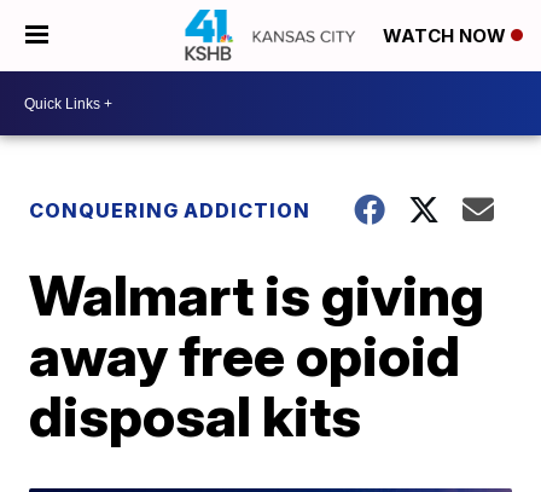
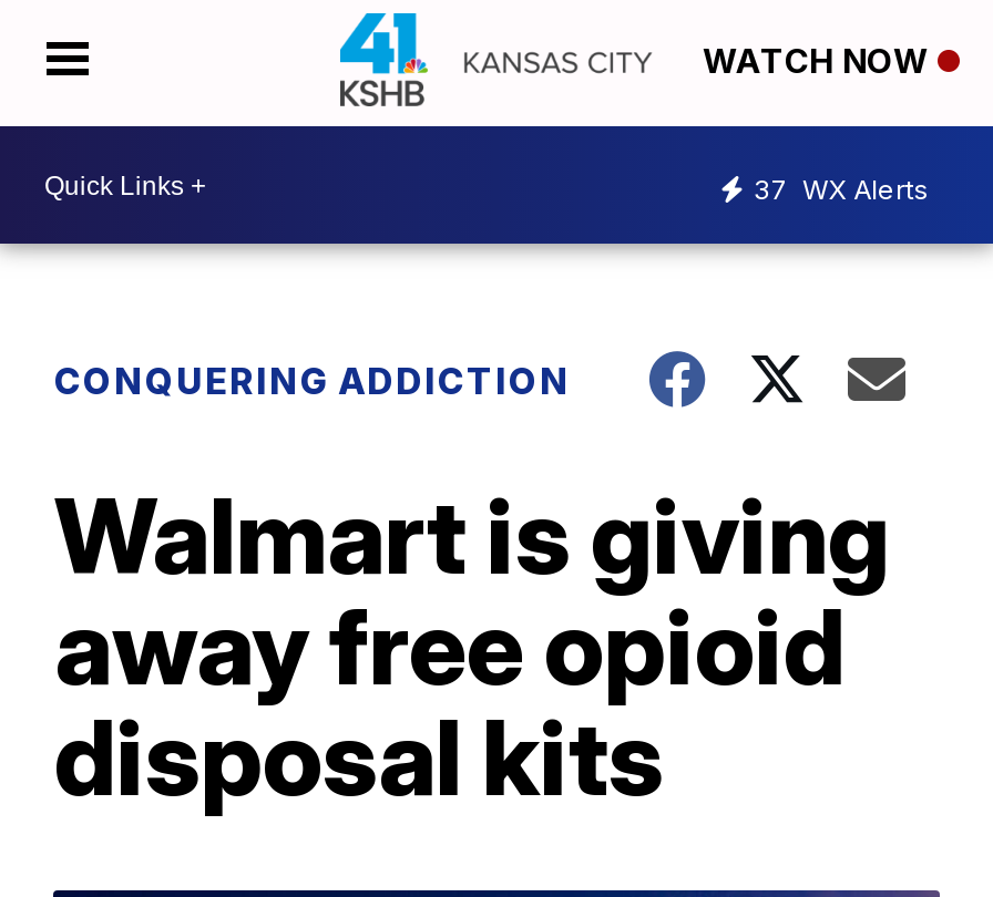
none -> [754,172,929,205] 37 WX Alerts

